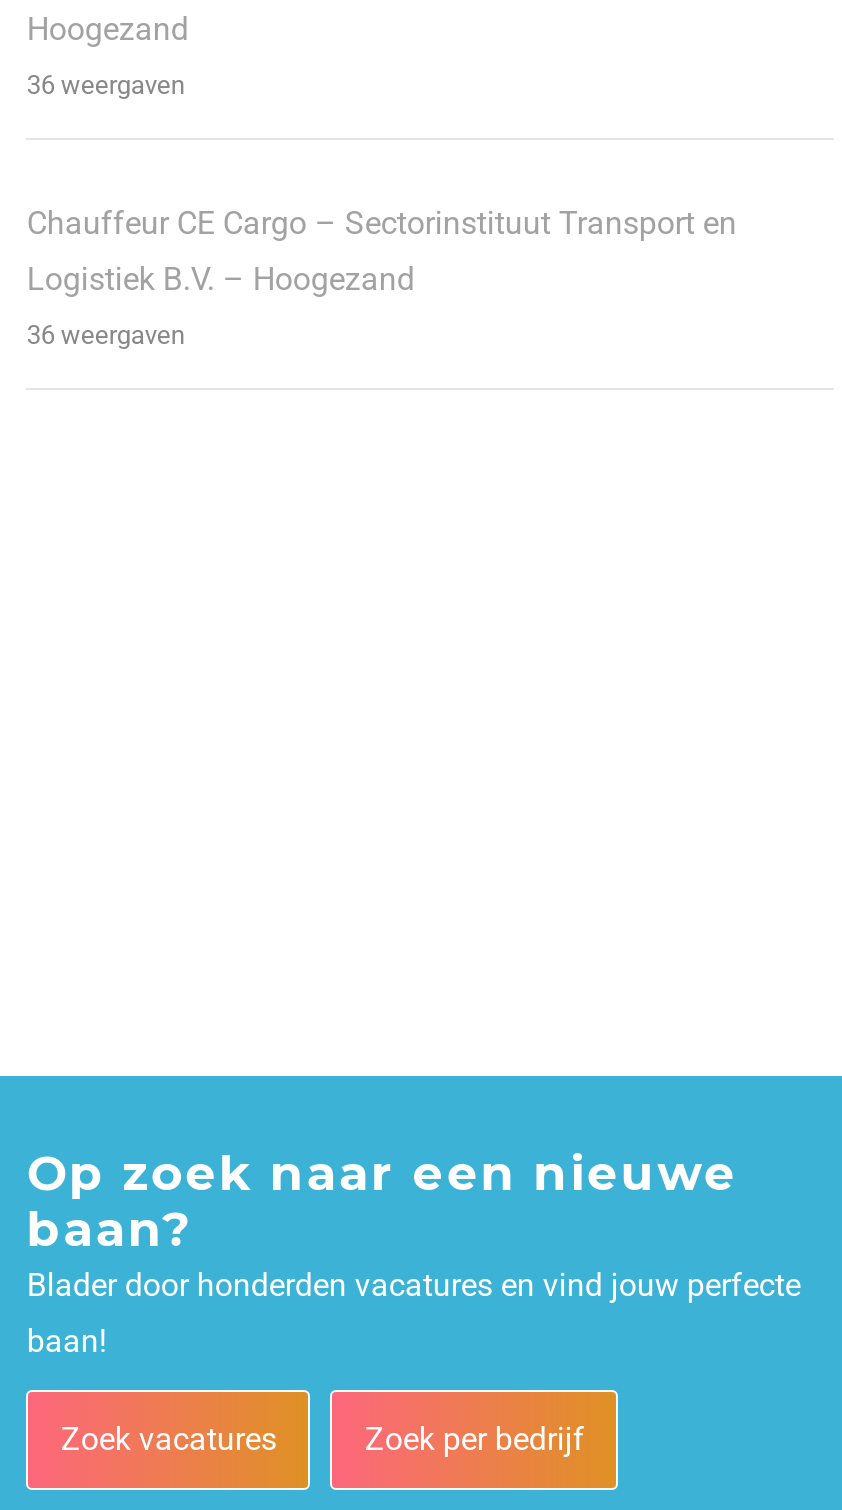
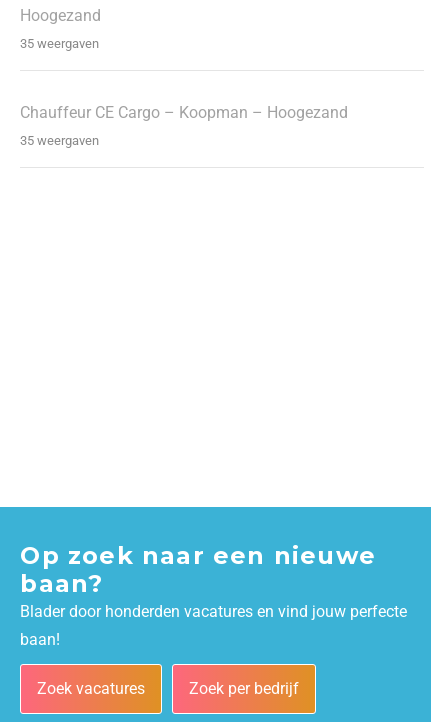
[27,69,185,99] 36 weergaven -> [20,36,99,51] 35 weergaven
[27,203,737,349] Chauffeur CE Cargo – Sectorinstituut Transport en | Logistiek B.V. – Hoogezand | 36 weergaven -> [20,103,348,148] Chauffeur CE Cargo – Koopman – Hoogezand | 35 weergaven

